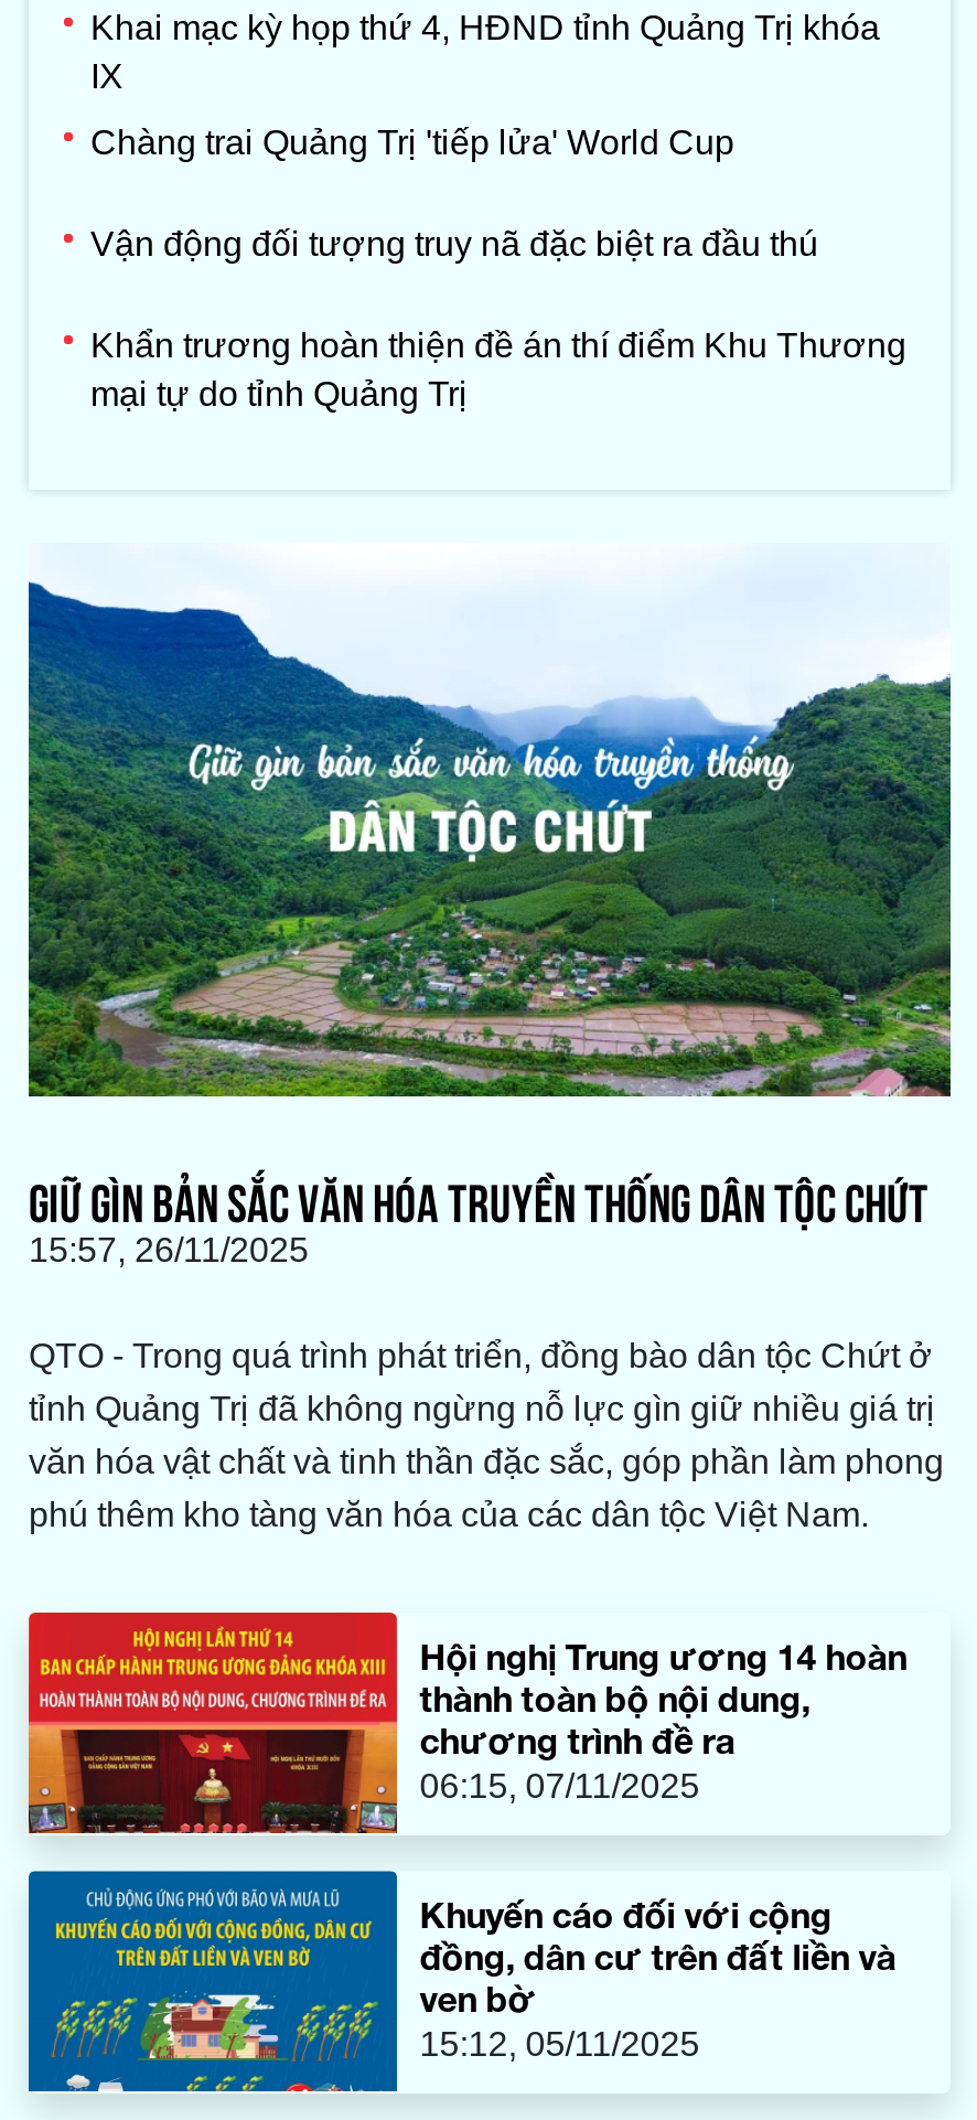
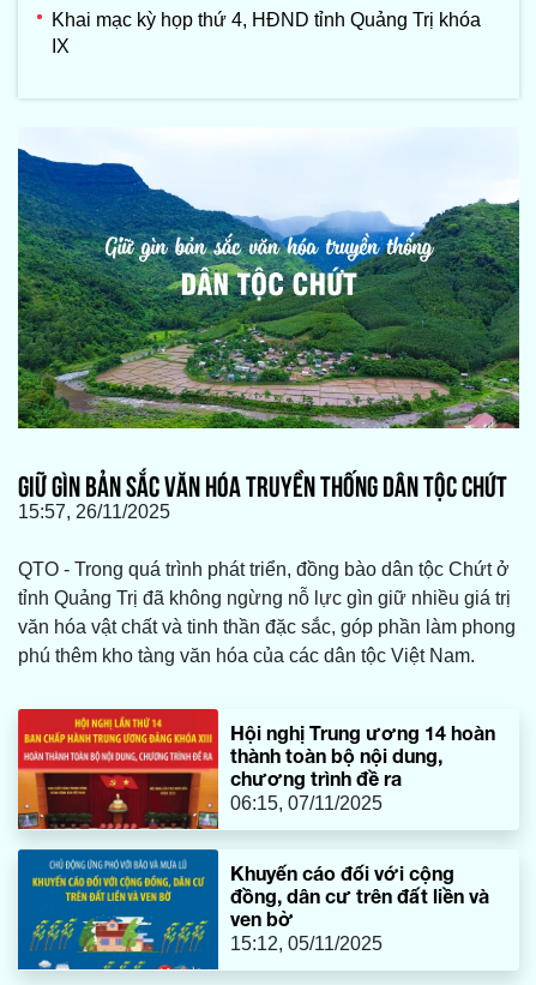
[90,124,906,413] Chàng trai Quảng Trị 'tiếp lửa' World Cup | Vận động đối tượng truy nã đặc biệt ra đầu thú | Khẩn trương hoàn thiện đề án thí điểm Khu Thương | mại tự do tỉnh Quảng Trị -> none

